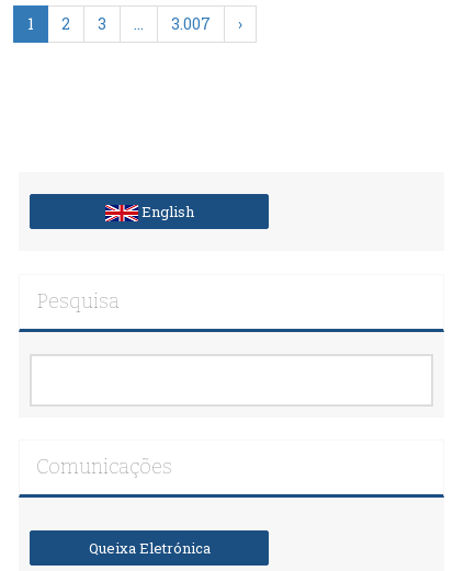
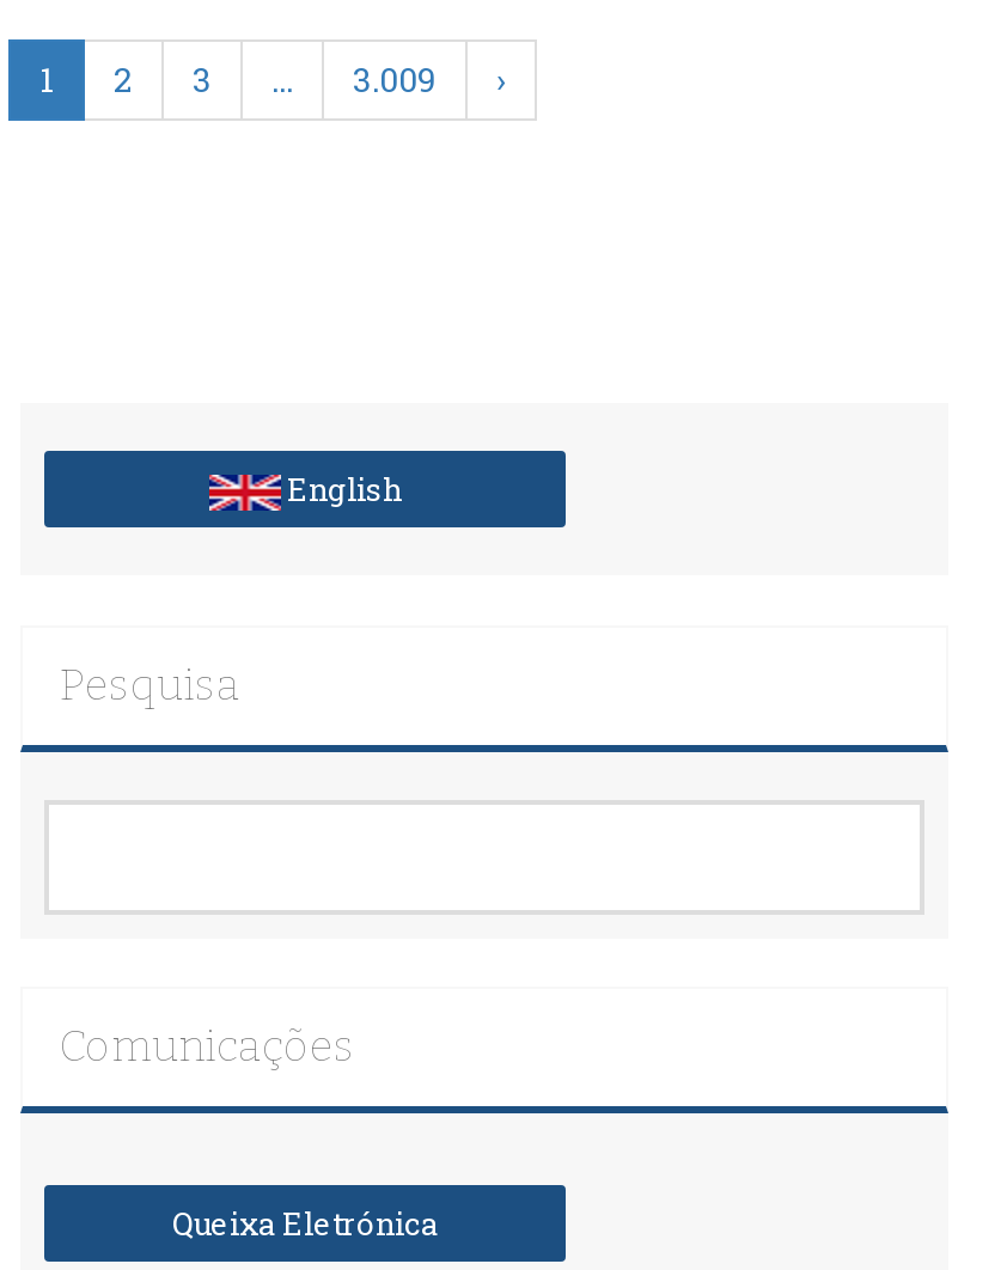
[171,13,211,34] 3.007 -> [353,56,437,102] 3.009

